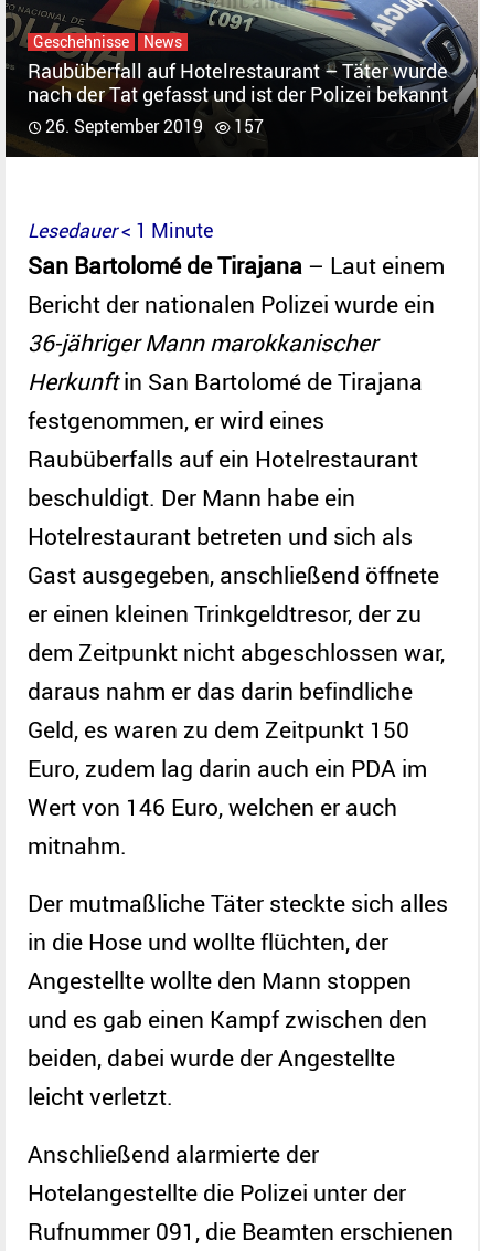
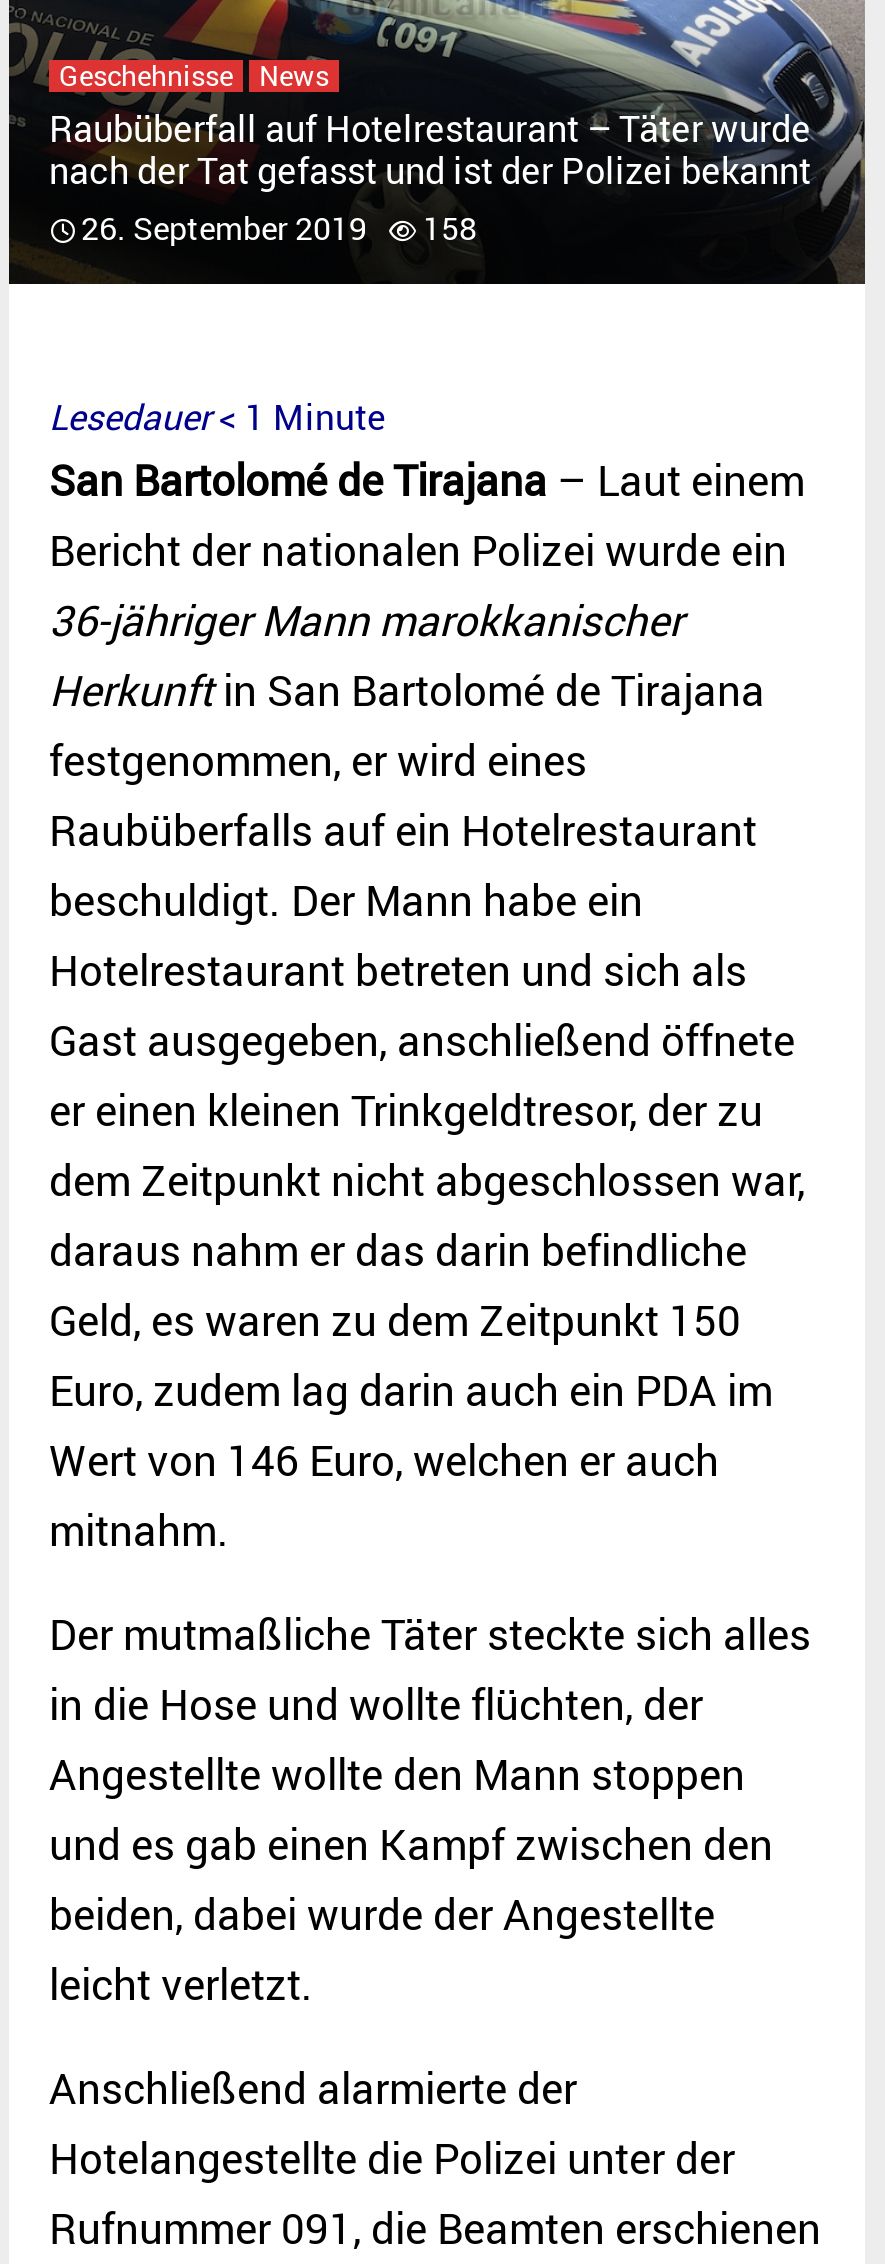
[45,114,264,138] 26. September 2019 157 -> [81,206,477,250] 26. September 2019 158

